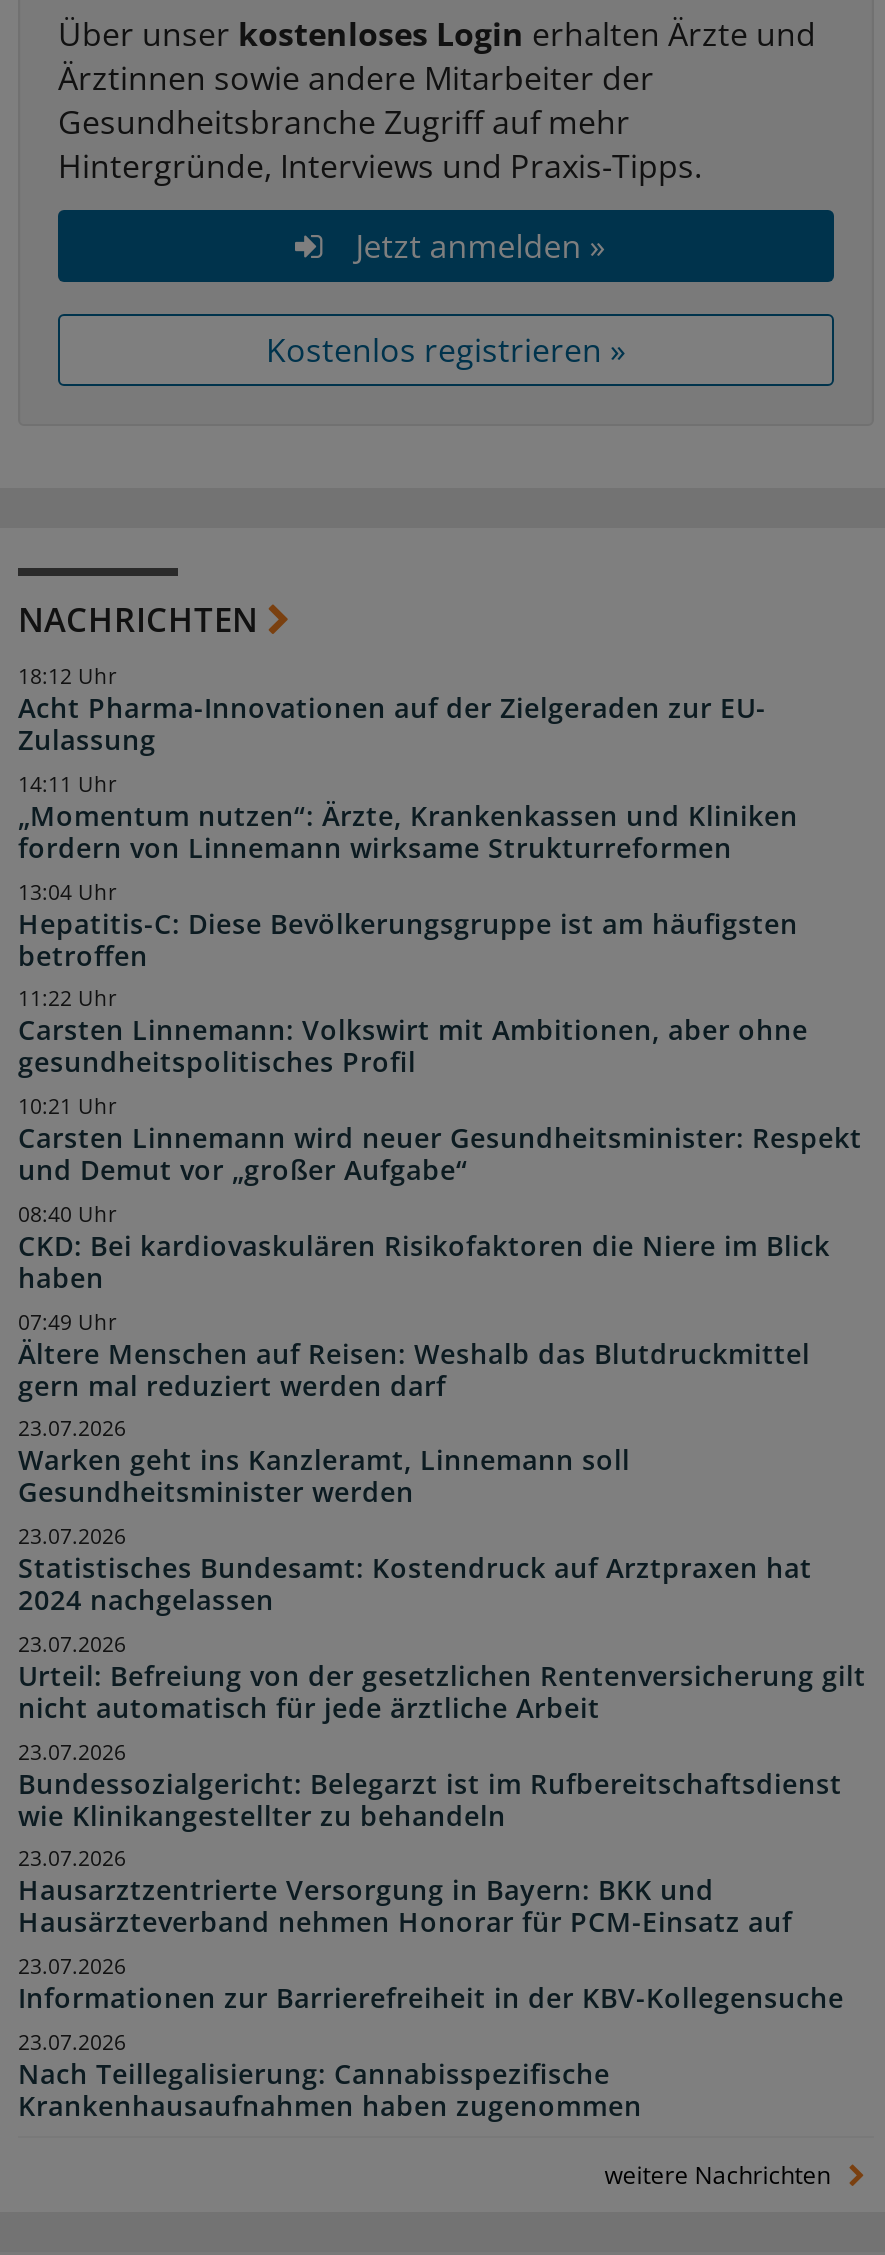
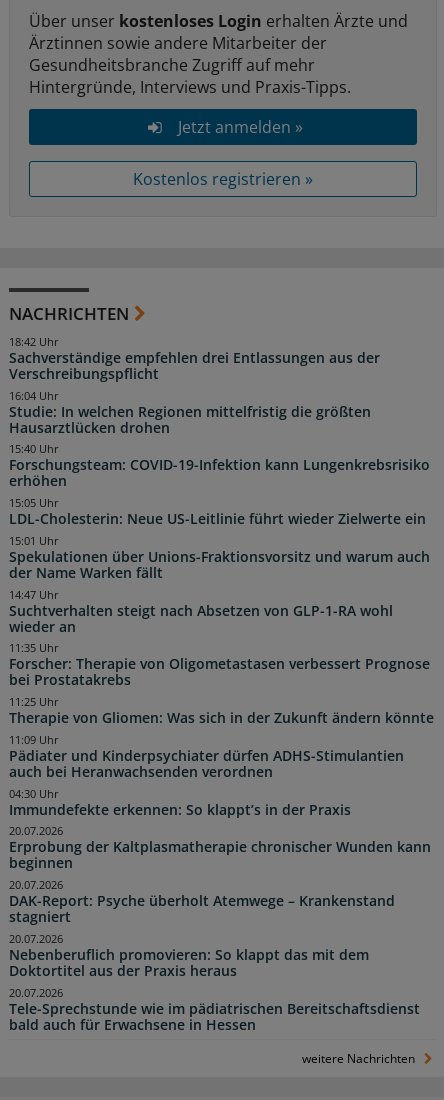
[18,663,118,691] 18:12 Uhr -> [9,335,59,349] 18:42 Uhr
[18,691,766,759] Acht Pharma-Innovationen auf der Zielgeraden zur EU- | Zulassung -> [9,349,380,383] Sachverständige empfehlen drei Entlassungen aus der | Verschreibungspflicht
[18,770,118,798] 14:11 Uhr -> [9,388,59,402] 16:04 Uhr
[18,798,798,866] „Momentum nutzen“: Ärzte, Krankenkassen und Kliniken | fordern von Linnemann wirksame Strukturreformen -> [9,402,371,436] Studie: In welchen Regionen mittelfristig die größten | Hausarztlücken drohen
[18,878,118,906] 13:04 Uhr -> [9,442,59,456] 15:40 Uhr
[18,906,798,974] Hepatitis-C: Diese Bevölkerungsgruppe ist am häufigsten | betroffen -> [9,456,430,490] Forschungsteam: COVID-19-Infektion kann Lungenkrebsrisiko | erhöhen
[18,985,118,1013] 11:22 Uhr -> [9,496,59,510] 15:05 Uhr
[18,1013,808,1081] Carsten Linnemann: Volkswirt mit Ambitionen, aber ohne | gesundheitspolitisches Profil -> [9,510,426,528] LDL-Cholesterin: Neue US-Leitlinie führt wieder Zielwerte ein
[18,1093,118,1121] 10:21 Uhr -> [9,534,59,548] 15:01 Uhr
[18,1121,862,1189] Carsten Linnemann wird neuer Gesundheitsminister: Respekt | und Demut vor „großer Aufgabe“ -> [9,548,430,582] Spekulationen über Unions-Fraktionsvorsitz und warum auch | der Name Warken fällt
[18,1200,118,1228] 08:40 Uhr -> [9,587,59,601] 14:47 Uhr
[18,1228,830,1296] CKD: Bei kardiovaskulären Risikofaktoren die Niere im Blick | haben -> [9,601,393,635] Suchtverhalten steigt nach Absetzen von GLP-1-RA wohl | wieder an
[18,1308,118,1336] 07:49 Uhr -> [9,641,59,655] 11:35 Uhr
[18,1336,810,1404] Ältere Menschen auf Reisen: Weshalb das Blutdruckmittel | gern mal reduziert werden darf -> [9,655,430,689] Forscher: Therapie von Oligometastasen verbessert Prognose | bei Prostatakrebs
[18,1415,126,1443] 23.07.2026 -> [9,695,59,709] 11:25 Uhr
[18,1443,630,1511] Warken geht ins Kanzleramt, Linnemann soll | Gesundheitsminister werden -> [9,709,434,727] Therapie von Gliomen: Was sich in der Zukunft ändern könnte
[18,1523,126,1551] 23.07.2026 -> [9,733,59,747] 11:09 Uhr
[18,1551,812,1619] Statistisches Bundesamt: Kostendruck auf Arztpraxen hat | 2024 nachgelassen -> [9,747,404,781] Pädiater und Kinderpsychiater dürfen ADHS-Stimulantien | auch bei Heranwachsenden verordnen
[18,1630,126,1658] 23.07.2026 -> [9,786,59,800] 04:30 Uhr
[18,1658,866,1726] Urteil: Befreiung von der gesetzlichen Rentenversicherung gilt | nicht automatisch für jede ärztliche Arbeit -> [9,800,351,818] Immundefekte erkennen: So klappt’s in der Praxis
[18,1738,126,1766] 23.07.2026 -> [9,824,63,838] 20.07.2026
[18,1766,842,1834] Bundessozialgericht: Belegarzt ist im Rufbereitschaftsdienst | wie Klinikangestellter zu behandeln -> [9,838,431,872] Erprobung der Kaltplasmatherapie chronischer Wunden kann | beginnen
[18,1845,126,1873] 23.07.2026 -> [9,878,63,892] 20.07.2026
[18,1873,792,1941] Hausarztzentrierte Versorgung in Bayern: BKK und | Hausärzteverband nehmen Honorar für PCM-Einsatz auf -> [9,892,395,926] DAK-Report: Psyche überholt Atemwege – Krankenstand | stagniert
[18,1953,126,1981] 23.07.2026 -> [9,932,63,946] 20.07.2026
[18,1981,844,2017] Informationen zur Barrierefreiheit in der KBV-Kollegensuche -> [9,946,369,980] Nebenberuflich promovieren: So klappt das mit dem | Doktortitel aus der Praxis heraus
[18,2028,126,2056] 23.07.2026 -> [9,985,63,999] 20.07.2026
[18,2056,642,2124] Nach Teillegalisierung: Cannabisspezifische | Krankenhausaufnahmen haben zugenommen -> [9,999,420,1033] Tele-Sprechstunde wie im pädiatrischen Bereitschaftsdienst | bald auch für Erwachsene in Hessen

